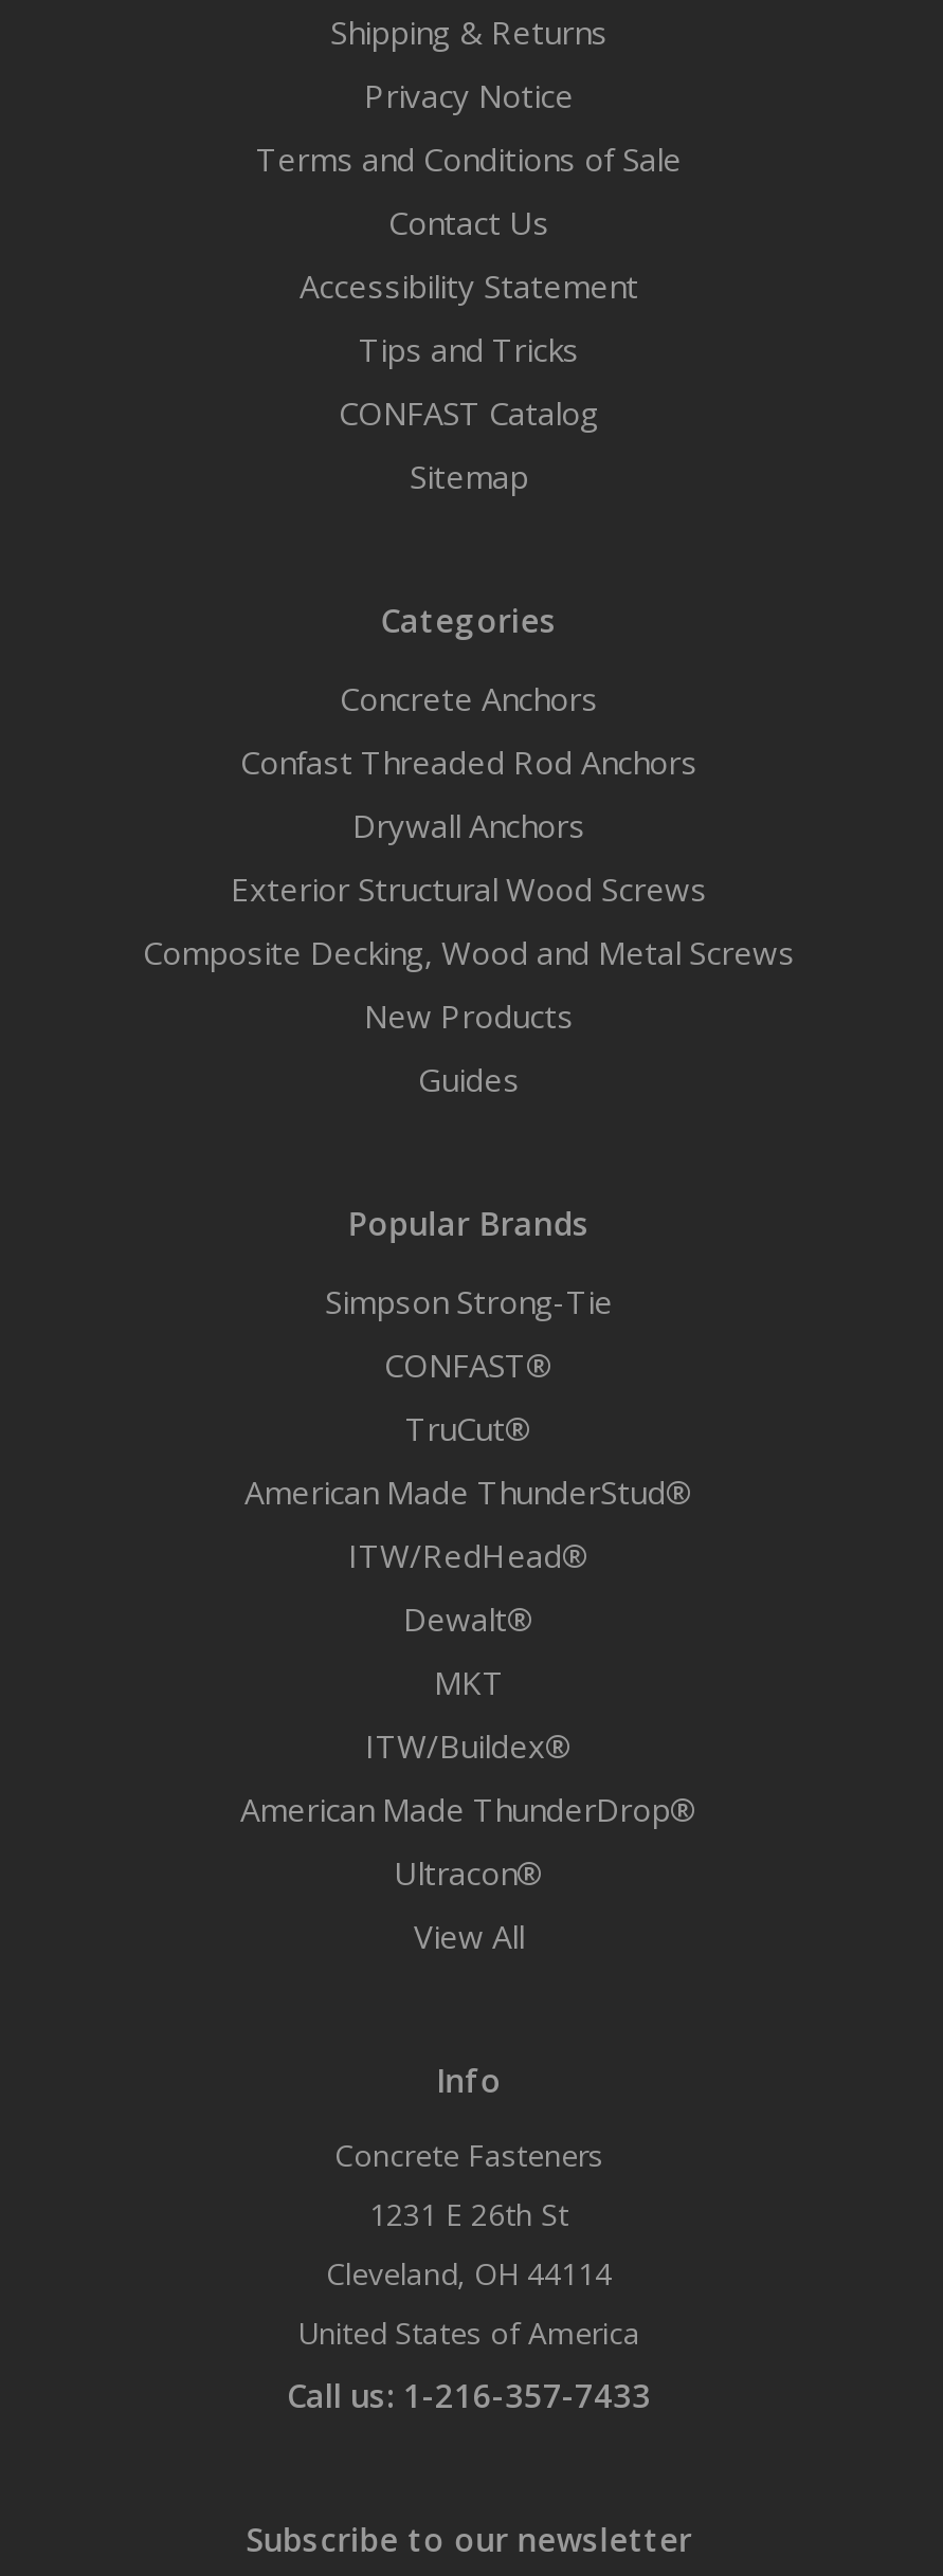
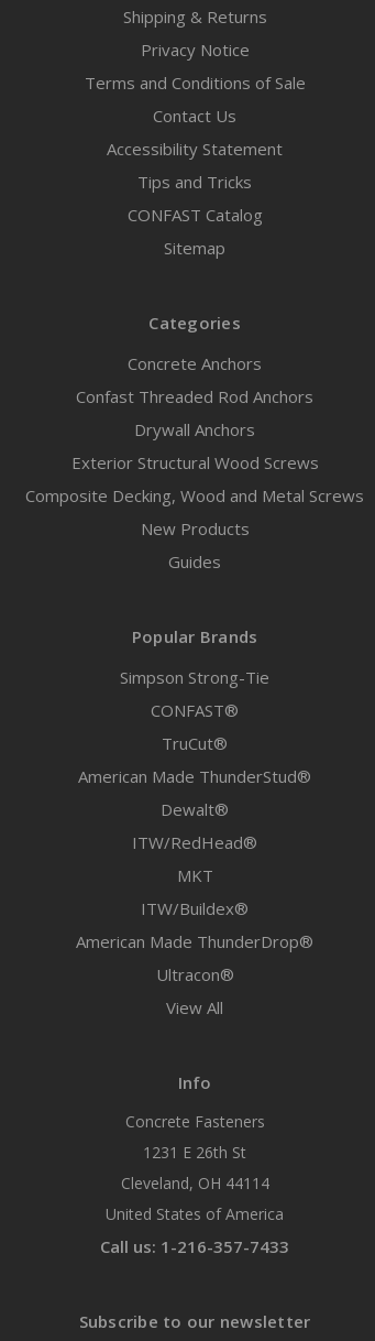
moved [348,1534,590,1576] -> [132,831,257,853]: ITW/RedHead®
moved [403,1598,534,1640] -> [161,798,229,820]: Dewalt®

